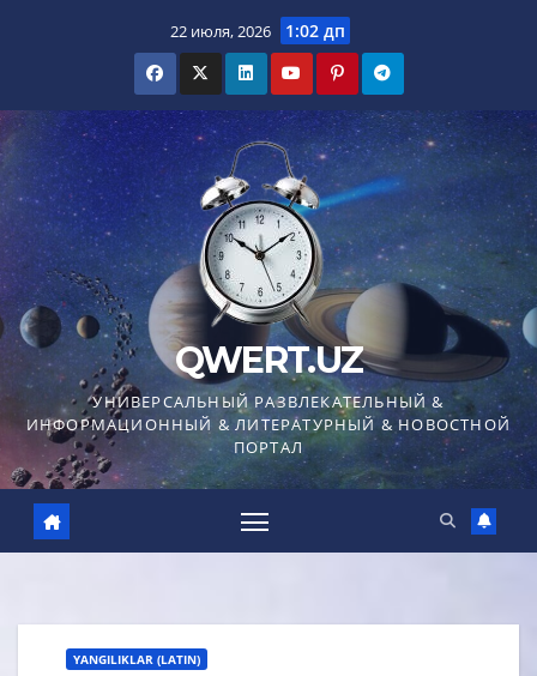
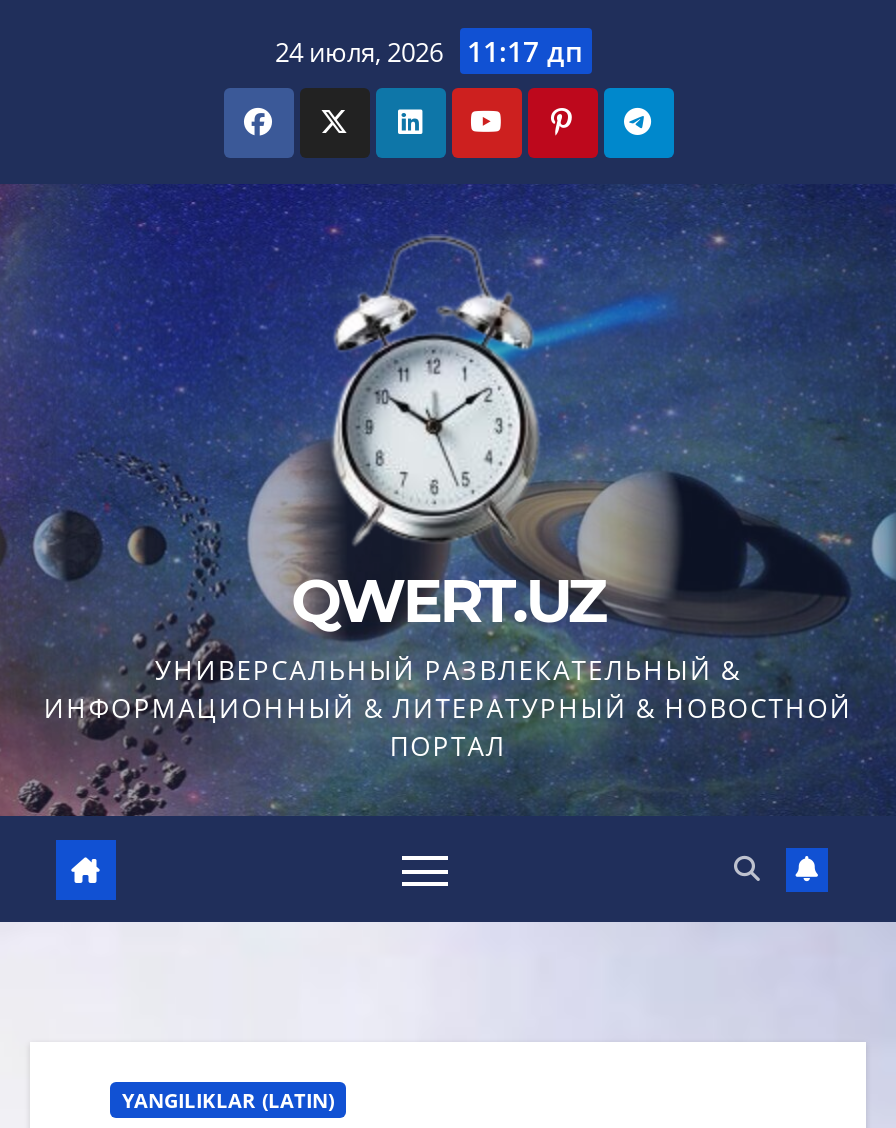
[170,19,345,42] 22 июля, 2026 1:02 дп -> [275,32,583,70] 24 июля, 2026 11:17 дп

